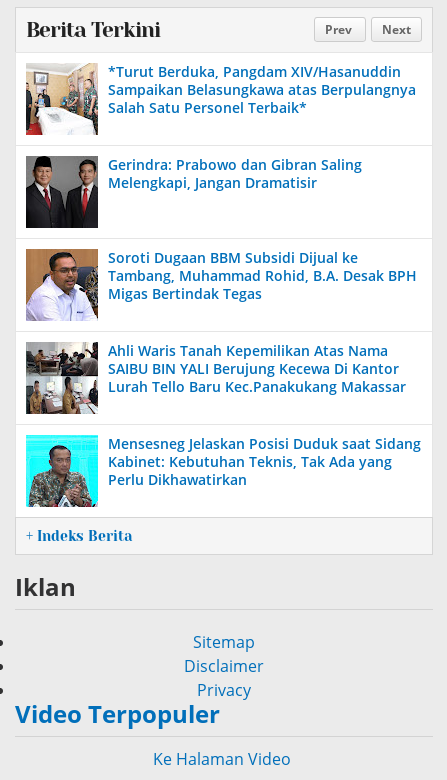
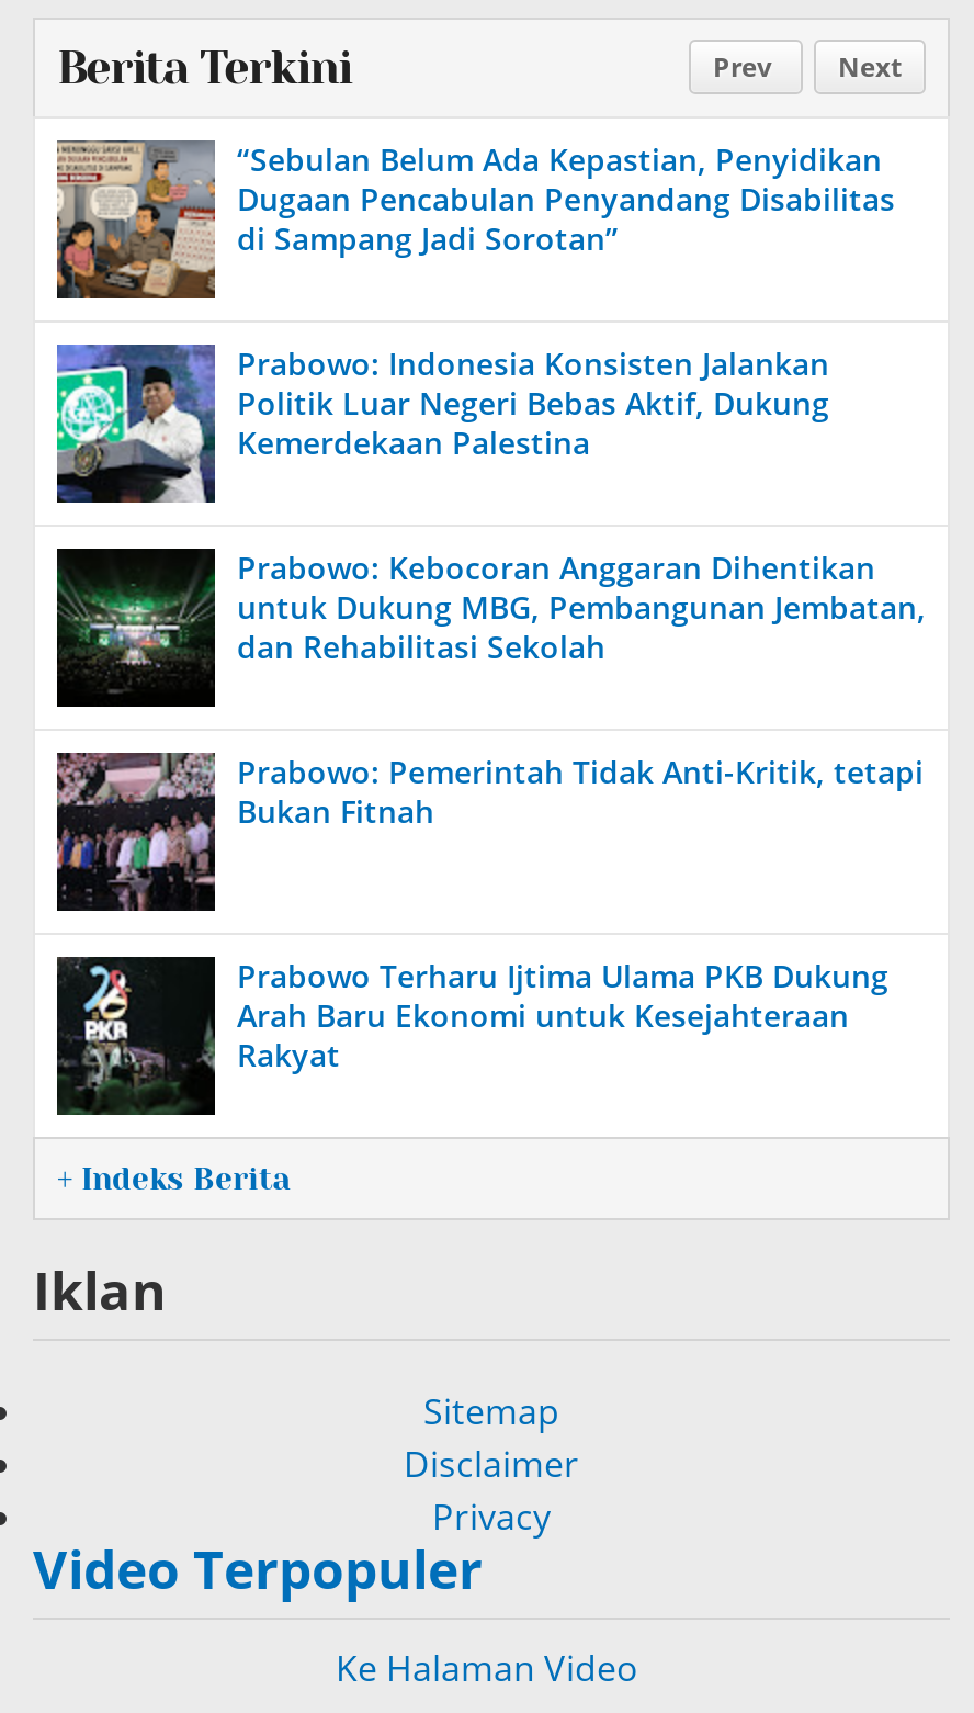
[25,62,416,136] [image] | *Turut Berduka, Pangdam XIV/Hasanuddin | Sampaikan Belasungkawa atas Berpulangnya | Salah Satu Personel Terbaik* -> [55,138,895,301] [image] | “Sebulan Belum Ada Kepastian, Penyidikan | Dugaan Pencabulan Penyandang Disabilitas | di Sampang Jadi Sorotan”
[25,155,362,229] [image] | Gerindra: Prabowo dan Gibran Saling | Melengkapi, Jangan Dramatisir -> [55,342,829,503] [image] | Prabowo: Indonesia Konsisten Jalankan | Politik Luar Negeri Bebas Aktif, Dukung | Kemerdekaan Palestina
[25,248,417,321] [image] | Soroti Dugaan BBM Subsidi Dijual ke | Tambang, Muhammad Rohid, B.A. Desak BPH | Migas Bertindak Tegas -> [55,546,926,709] [image] | Prabowo: Kebocoran Anggaran Dihentikan | untuk Dukung MBG, Pembangunan Jembatan, | dan Rehabilitasi Sekolah
[25,341,406,415] [image] | Ahli Waris Tanah Kepemilikan Atas Nama | SAIBU BIN YALI Berujung Kecewa Di Kantor | Lurah Tello Baru Kec.Panakukang Makassar -> [57,751,924,913] [image] | Prabowo: Pemerintah Tidak Anti-Kritik, tetapi | Bukan Fitnah
[25,434,421,508] [image] | Mensesneg Jelaskan Posisi Duduk saat Sidang | Kabinet: Kebutuhan Teknis, Tak Ada yang | Perlu Dikhawatirkan -> [55,955,888,1117] [image] | Prabowo Terharu Ijtima Ulama PKB Dukung | Arah Baru Ekonomi untuk Kesejahteraan | Rakyat

